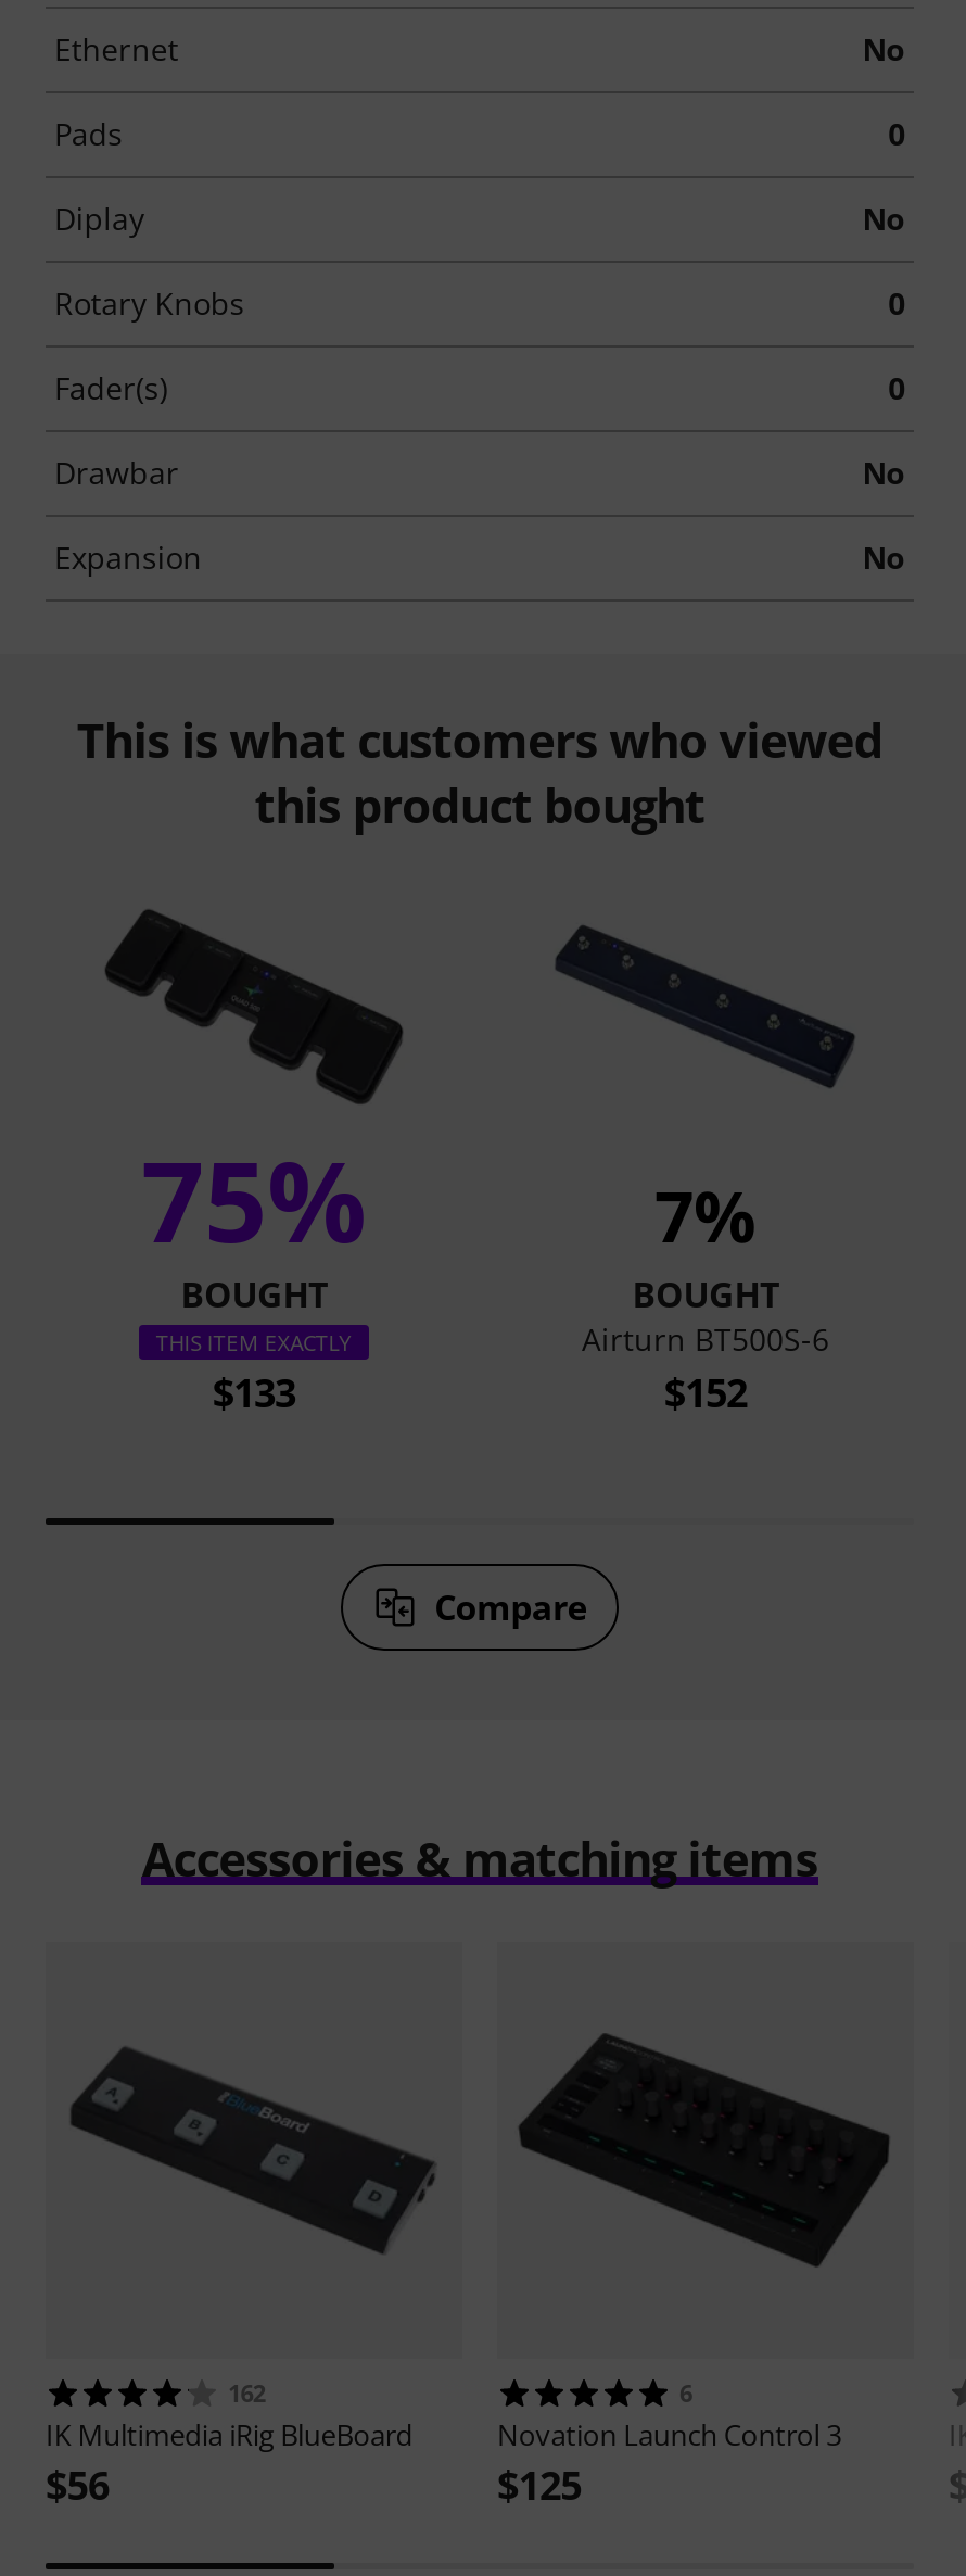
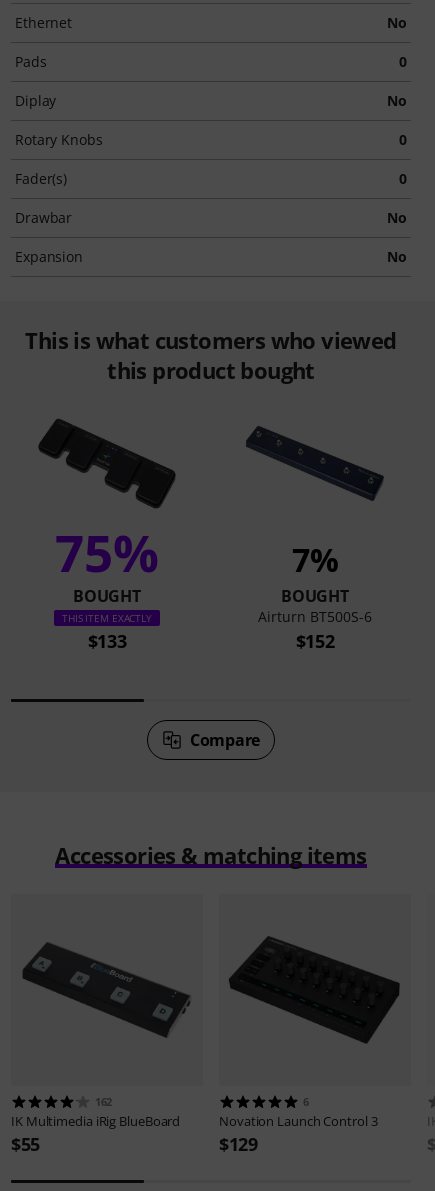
[46,2458,109,2510] $56 -> [11,1131,40,1155] $55
[497,2458,582,2510] $125 -> [219,1131,258,1155] $129

